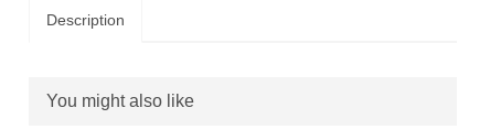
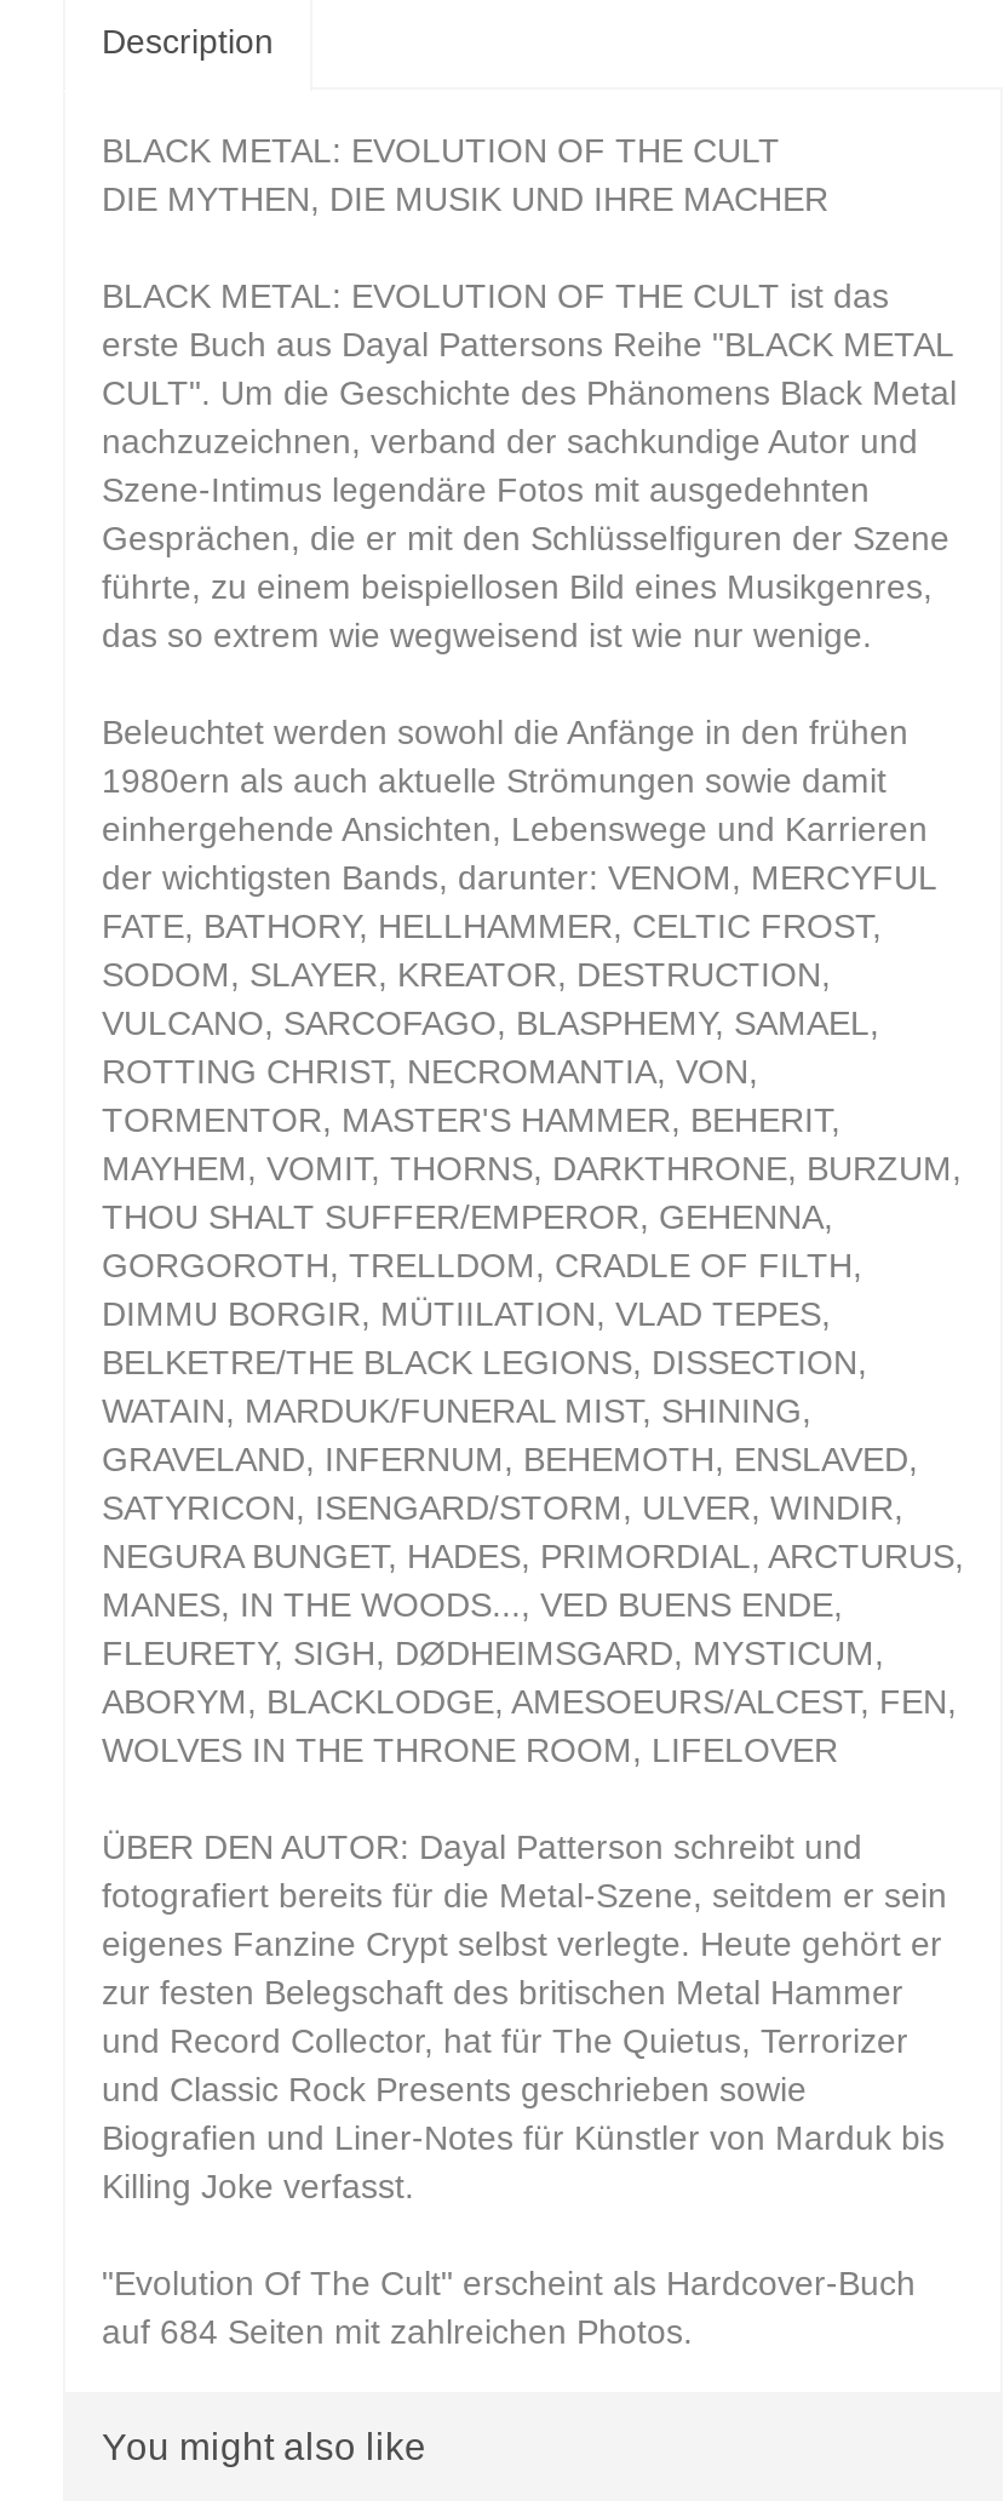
none -> [102,131,964,2351] BLACK METAL: EVOLUTION OF THE CULT | DIE MYTHEN, DIE MUSIK UND IHRE MACHER | BLACK METAL: EVOLUTION OF THE CULT ist das | erste Buch aus Dayal Pattersons Reihe "BLACK METAL | CULT". Um die Geschichte des Phänomens Black Metal | nachzuzeichnen, verband der sachkundige Autor und | Szene-Intimus legendäre Fotos mit ausgedehnten | Gesprächen, die er mit den Schlüsselfiguren der Szene | führte, zu einem beispiellosen Bild eines Musikgenres, | das so extrem wie wegweisend ist wie nur wenige. | Beleuchtet werden sowohl die Anfänge in den frühen | 1980ern als auch aktuelle Strömungen sowie damit | einhergehende Ansichten, Lebenswege und Karrieren | der wichtigsten Bands, darunter: VENOM, MERCYFUL | FATE, BATHORY, HELLHAMMER, CELTIC FROST, | SODOM, SLAYER, KREATOR, DESTRUCTION, | VULCANO, SARCOFAGO, BLASPHEMY, SAMAEL, | ROTTING CHRIST, NECROMANTIA, VON, | TORMENTOR, MASTER'S HAMMER, BEHERIT, | MAYHEM, VOMIT, THORNS, DARKTHRONE, BURZUM, | THOU SHALT SUFFER/EMPEROR, GEHENNA, | GORGOROTH, TRELLDOM, CRADLE OF FILTH, | DIMMU BORGIR, MÜTIILATION, VLAD TEPES, | BELKETRE/THE BLACK LEGIONS, DISSECTION, | WATAIN, MARDUK/FUNERAL MIST, SHINING, | GRAVELAND, INFERNUM, BEHEMOTH, ENSLAVED, | SATYRICON, ISENGARD/STORM, ULVER, WINDIR, | NEGURA BUNGET, HADES, PRIMORDIAL, ARCTURUS, | MANES, IN THE WOODS..., VED BUENS ENDE, | FLEURETY, SIGH, DØDHEIMSGARD, MYSTICUM, | ABORYM, BLACKLODGE, AMESOEURS/ALCEST, FEN, | WOLVES IN THE THRONE ROOM, LIFELOVER | ÜBER DEN AUTOR: Dayal Patterson schreibt und | fotografiert bereits für die Metal-Szene, seitdem er sein | eigenes Fanzine Crypt selbst verlegte. Heute gehört er | zur festen Belegschaft des britischen Metal Hammer | und Record Collector, hat für The Quietus, Terrorizer | und Classic Rock Presents geschrieben sowie | Biografien und Liner-Notes für Künstler von Marduk bis | Killing Joke verfasst. | "Evolution Of The Cult" erscheint als Hardcover-Buch | auf 684 Seiten mit zahlreichen Photos.

